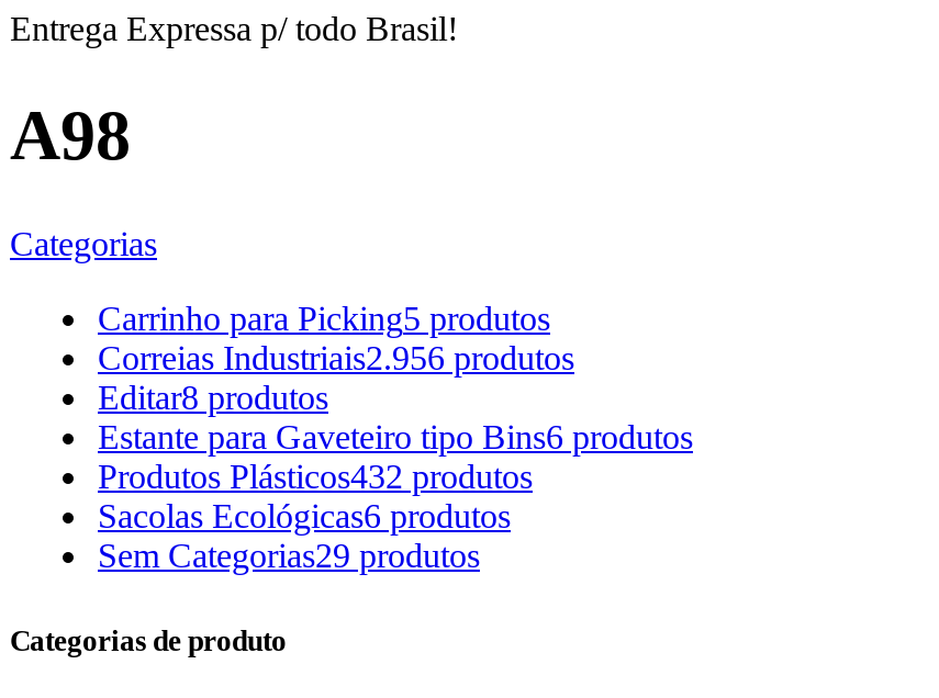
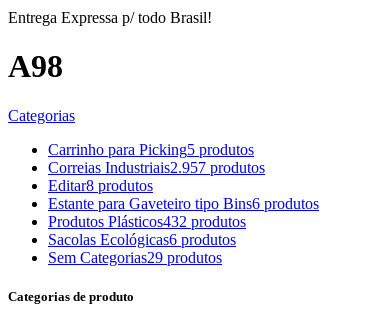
[98,339,574,376] Correias Industriais2.956 produtos -> [48,159,265,176] Correias Industriais2.957 produtos

